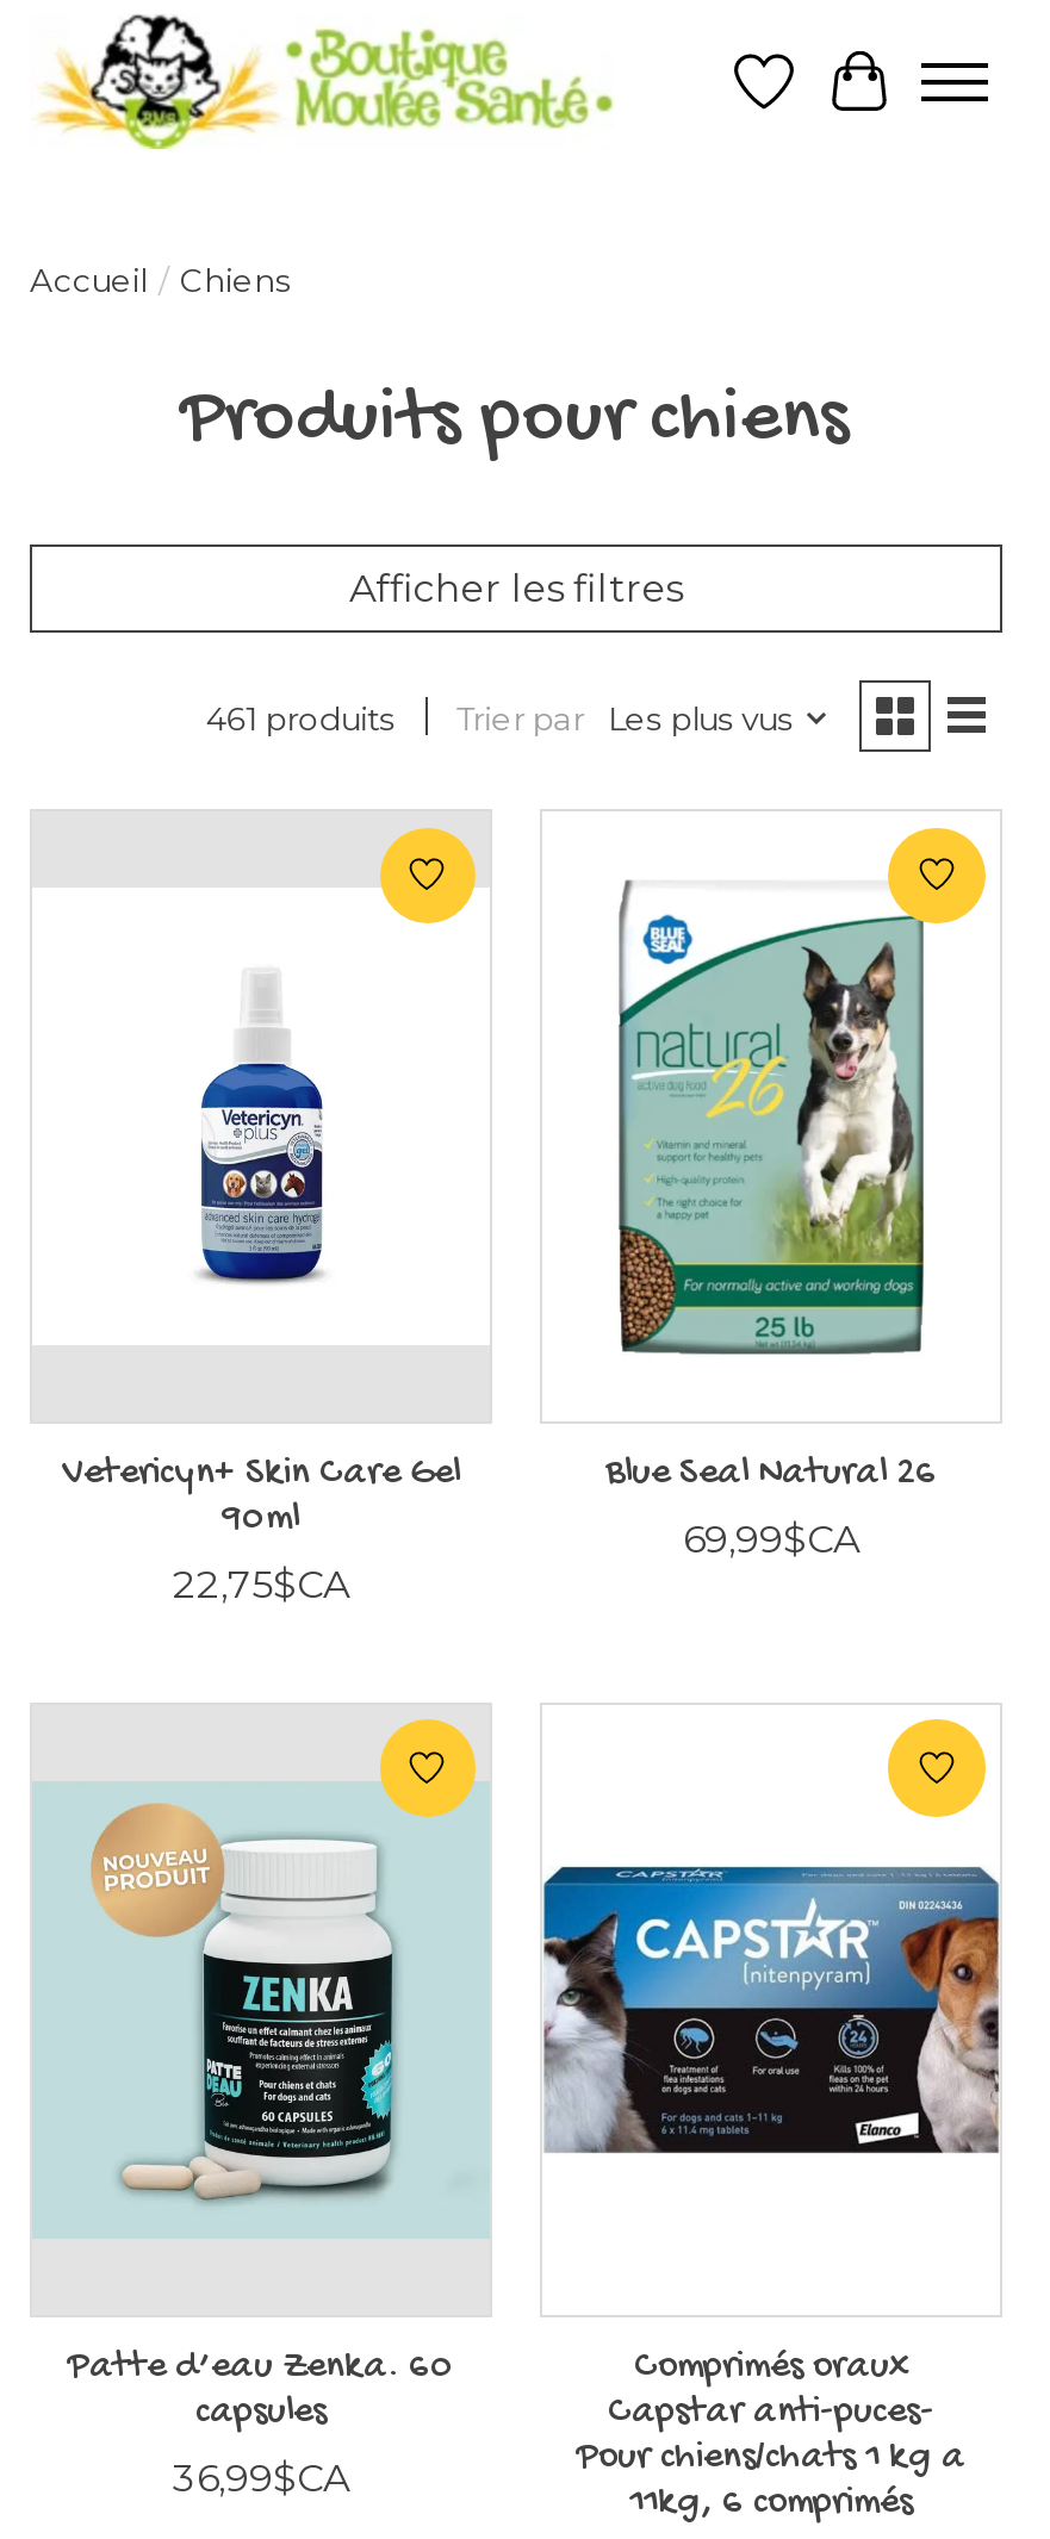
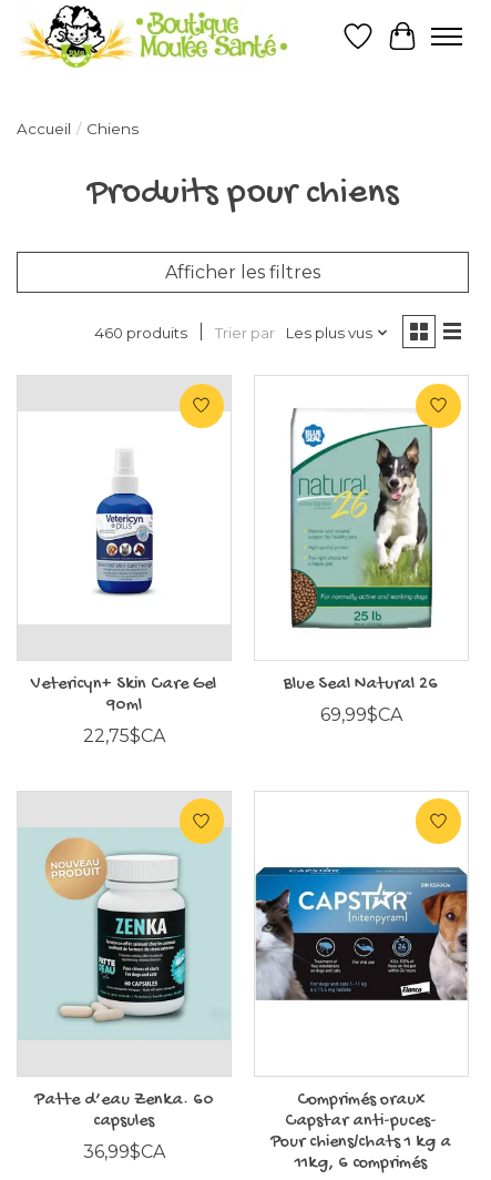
[205,699,794,738] 461 produits Trier par Les plus vus -> [94,324,372,342] 460 produits Trier par Les plus vus

